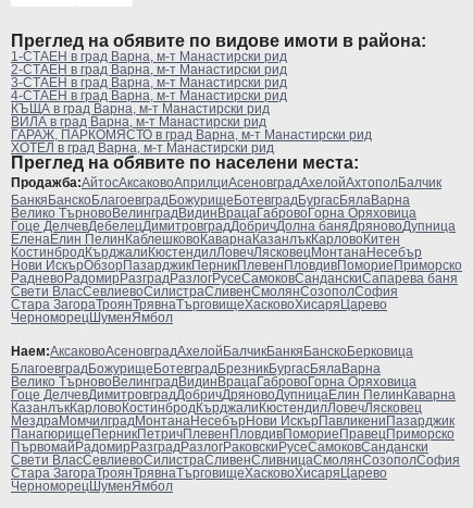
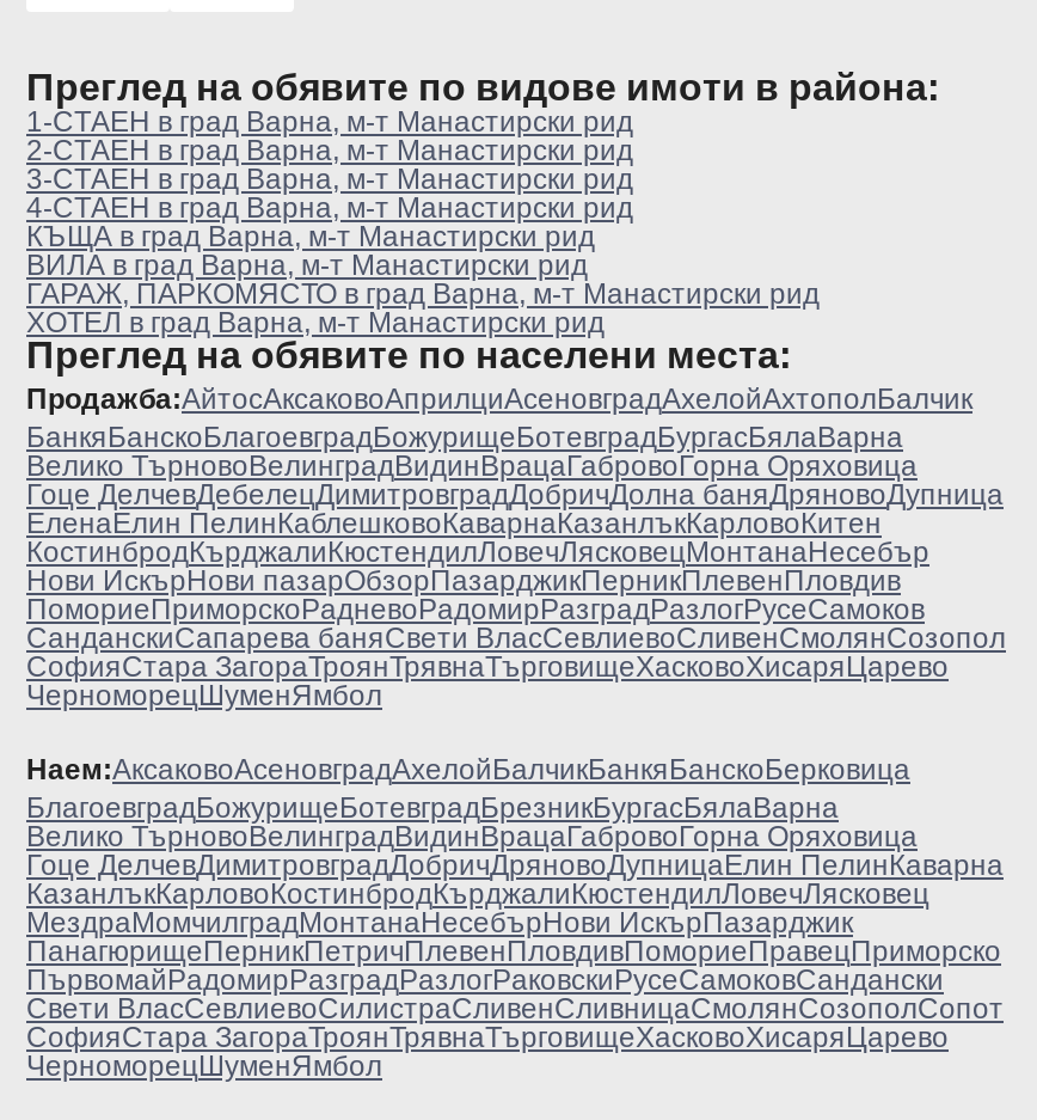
[11,258,462,312] Нови ИскърОбзорПазарджикПерникПлевенПловдивПомориеПриморско | РадневоРадомирРазградРазлогРусеСамоковСанданскиСапарева баня | Свети ВласСевлиевоСилистраСливенСмолянСозополСофия | Стара ЗагораТроянТрявнаТърговищеХасковоХисаряЦарево -> [26,564,1006,684] Нови ИскърНови пазарОбзорПазарджикПерникПлевенПловдив | ПомориеПриморскоРадневоРадомирРазградРазлогРусеСамоков | СанданскиСапарева баняСвети ВласСевлиевоСливенСмолянСозопол | СофияСтара ЗагораТроянТрявнаТърговищеХасковоХисаряЦарево
[11,413,455,429] МездраМомчилградМонтанаНесебърНови ИскърПавликениПазарджик -> [26,906,853,940] МездраМомчилградМонтанаНесебърНови ИскърПазарджик
[11,453,460,481] Свети ВласСевлиевоСилистраСливенСливницаСмолянСозополСофия | Стара ЗагораТроянТрявнаТърговищеХасковоХисаряЦарево -> [26,992,1004,1054] Свети ВласСевлиевоСилистраСливенСливницаСмолянСозополСопот | СофияСтара ЗагораТроянТрявнаТърговищеХасковоХисаряЦарево

